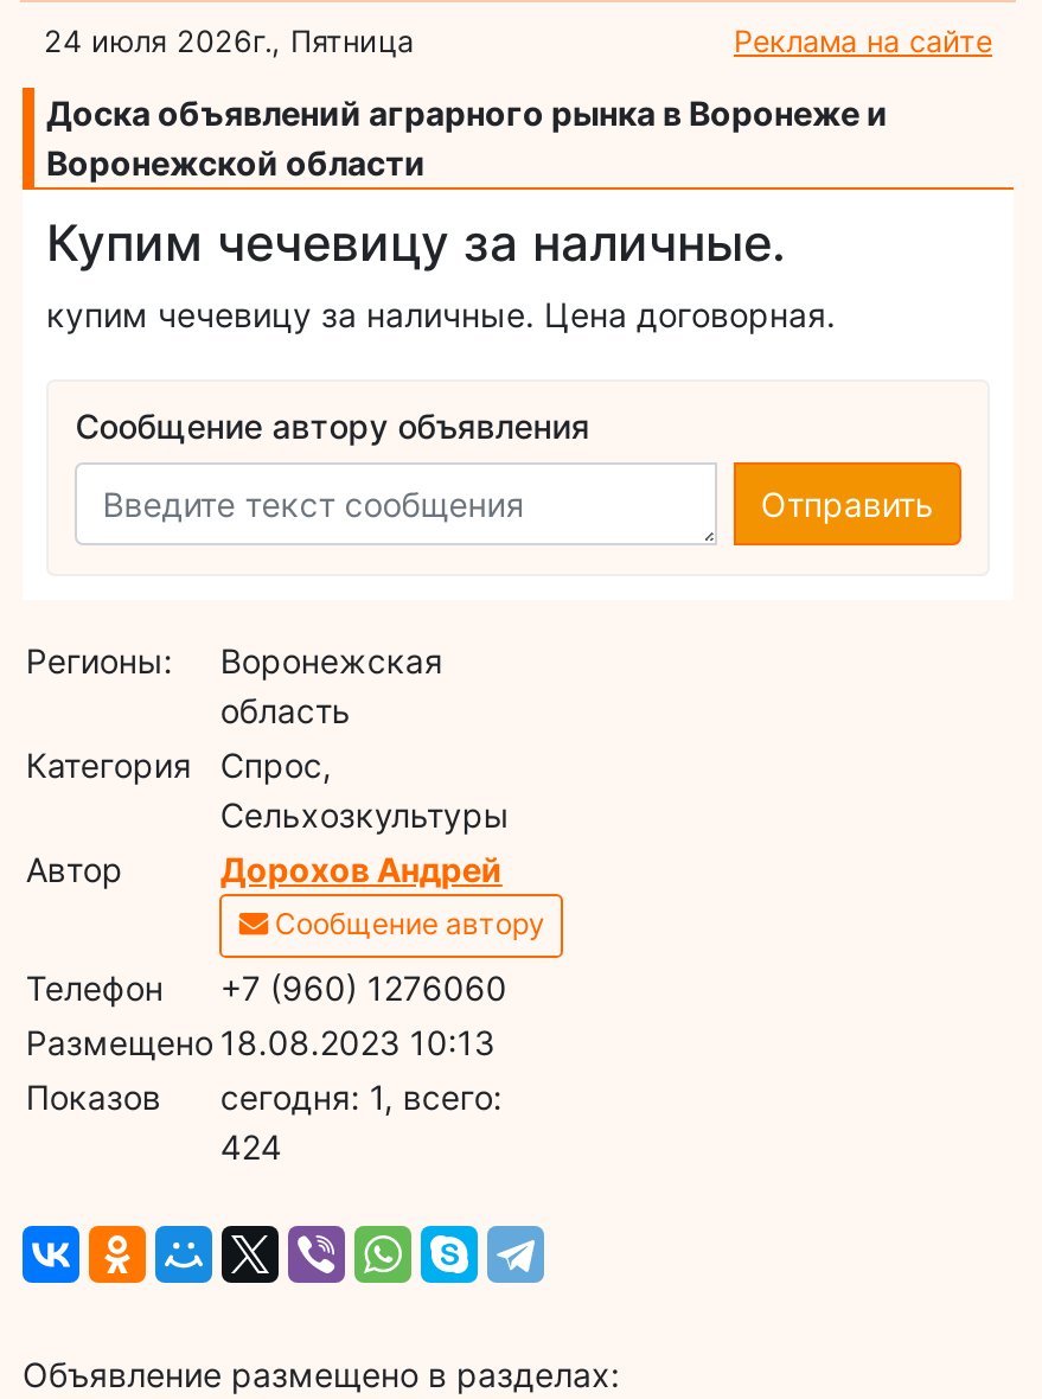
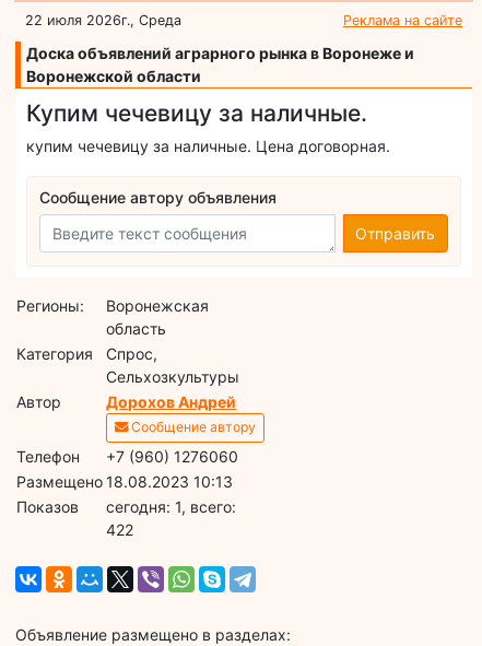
[44,23,414,59] 24 июля 2026г., Пятница -> [25,12,181,28] 22 июля 2026г., Среда
[220,1125,282,1166] 424 -> [106,520,134,538] 422

